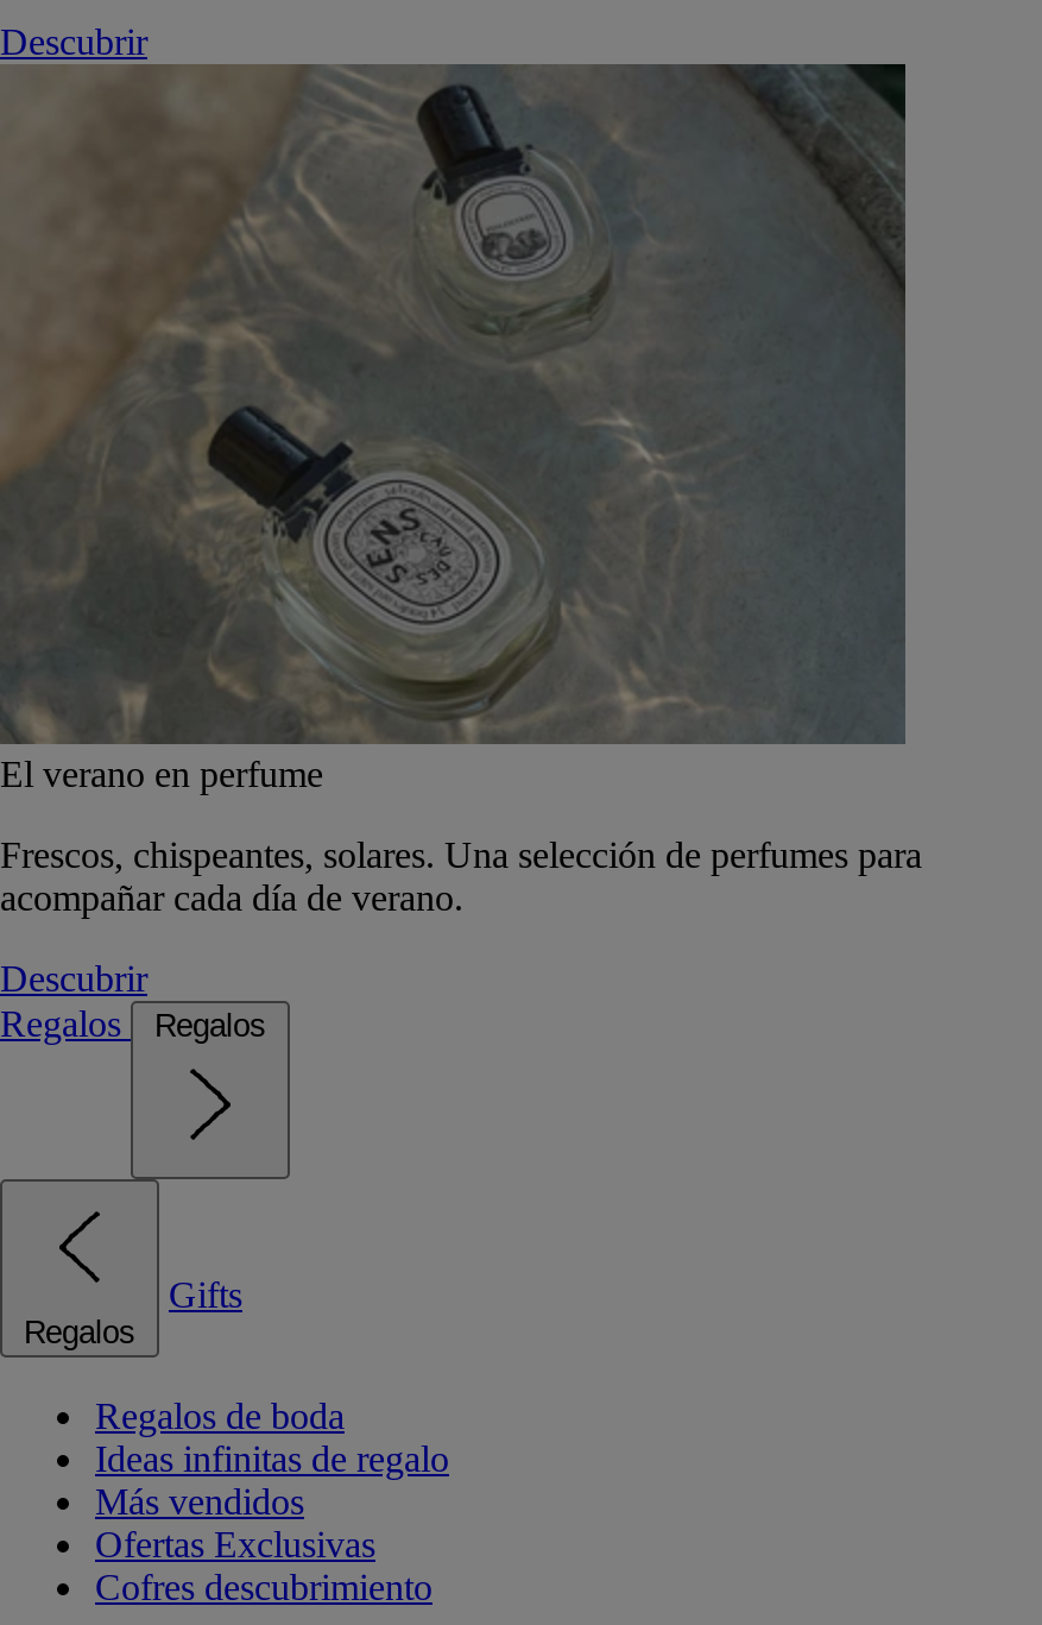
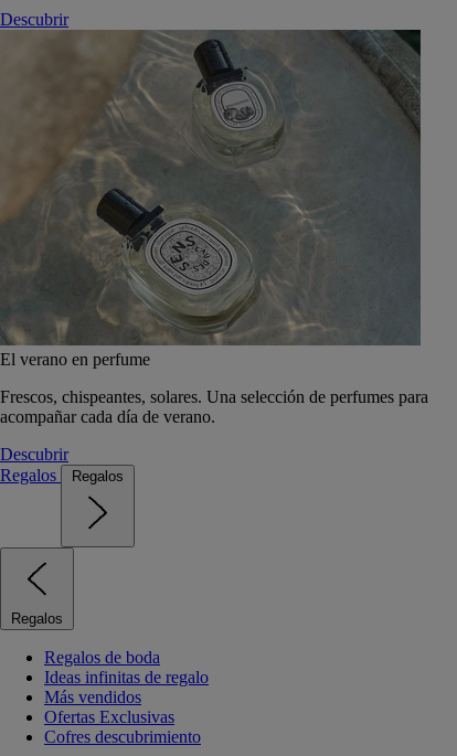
[169,1274,242,1315] Gifts -> none

